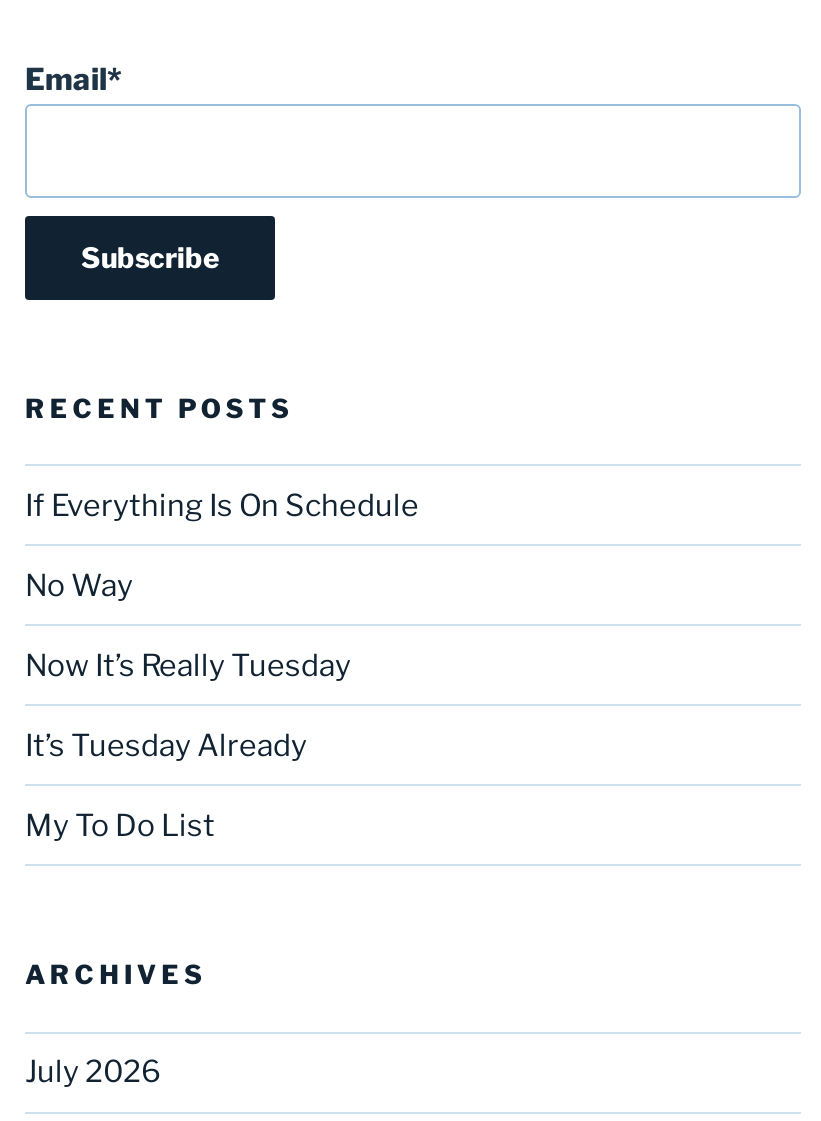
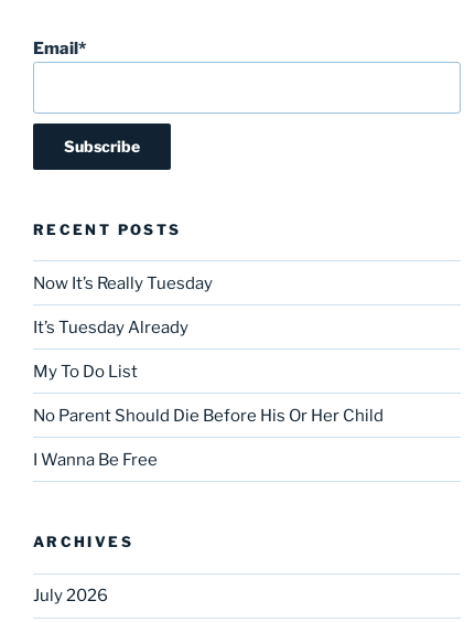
[25,488,419,604] If Everything Is On Schedule | No Way -> none
moved [25,648,351,844] -> [33,273,213,381]: Now It’s Really Tuesday | It’s Tuesday Already | My To Do List
none -> [33,406,384,470] No Parent Should Die Before His Or Her Child | I Wanna Be Free

